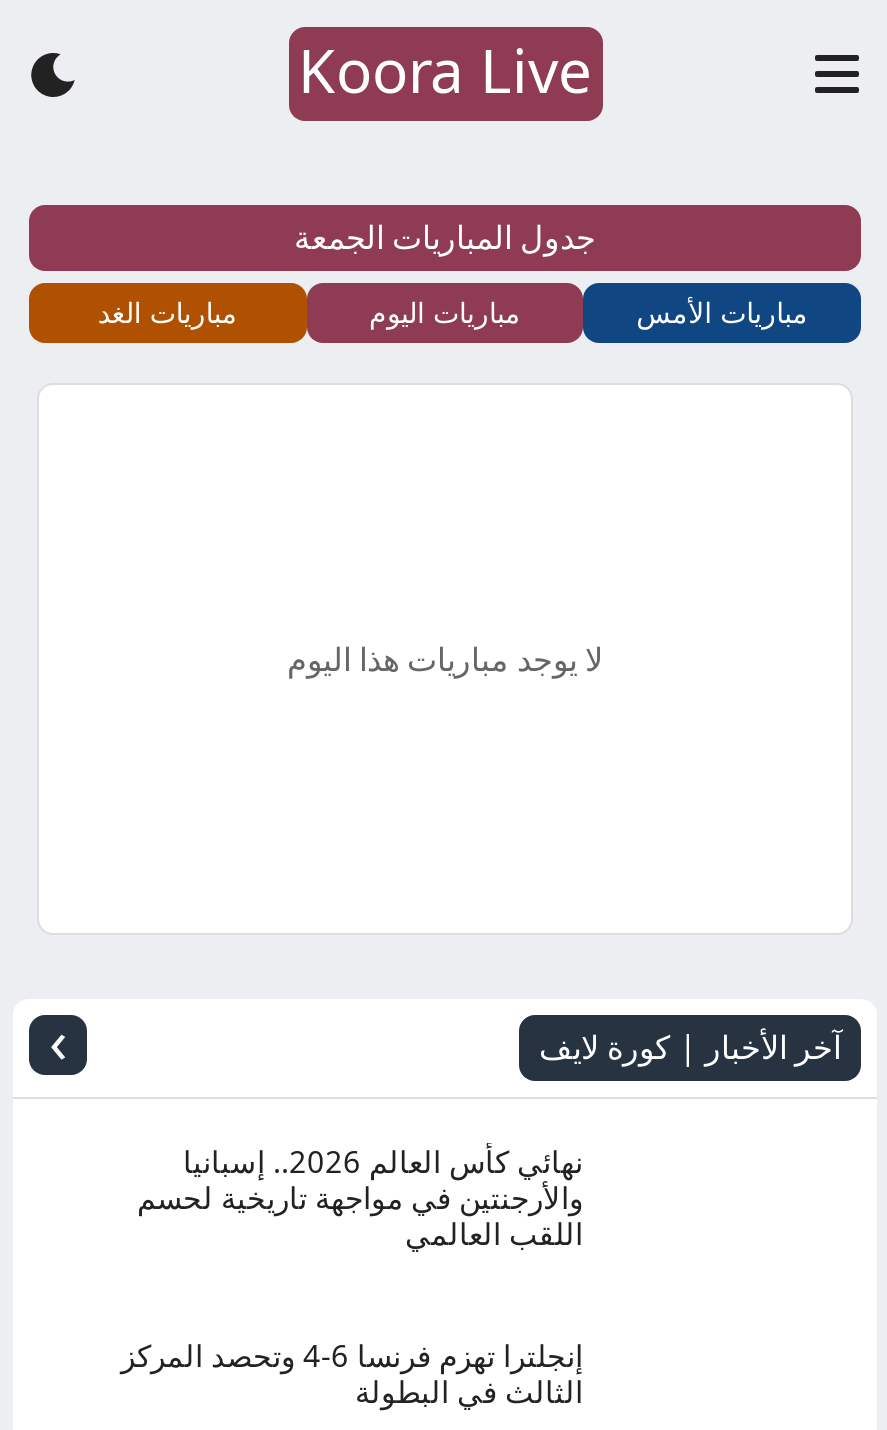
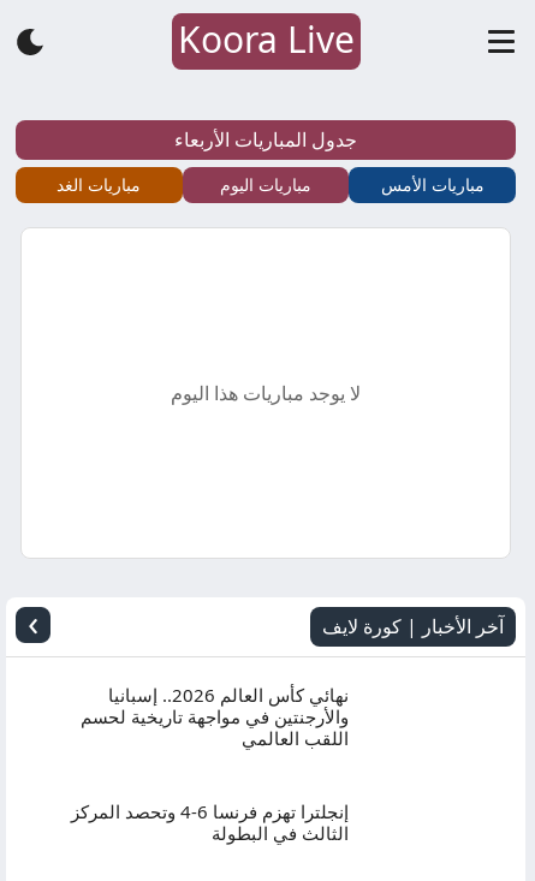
[294,215,596,259] جدول المباريات الجمعة -> [174,126,357,153] جدول المباريات الأربعاء

